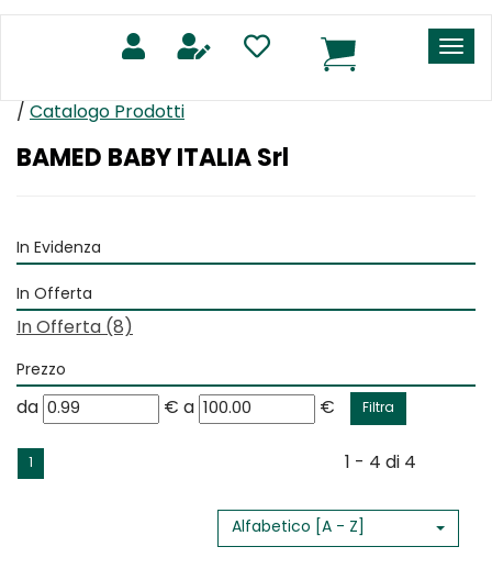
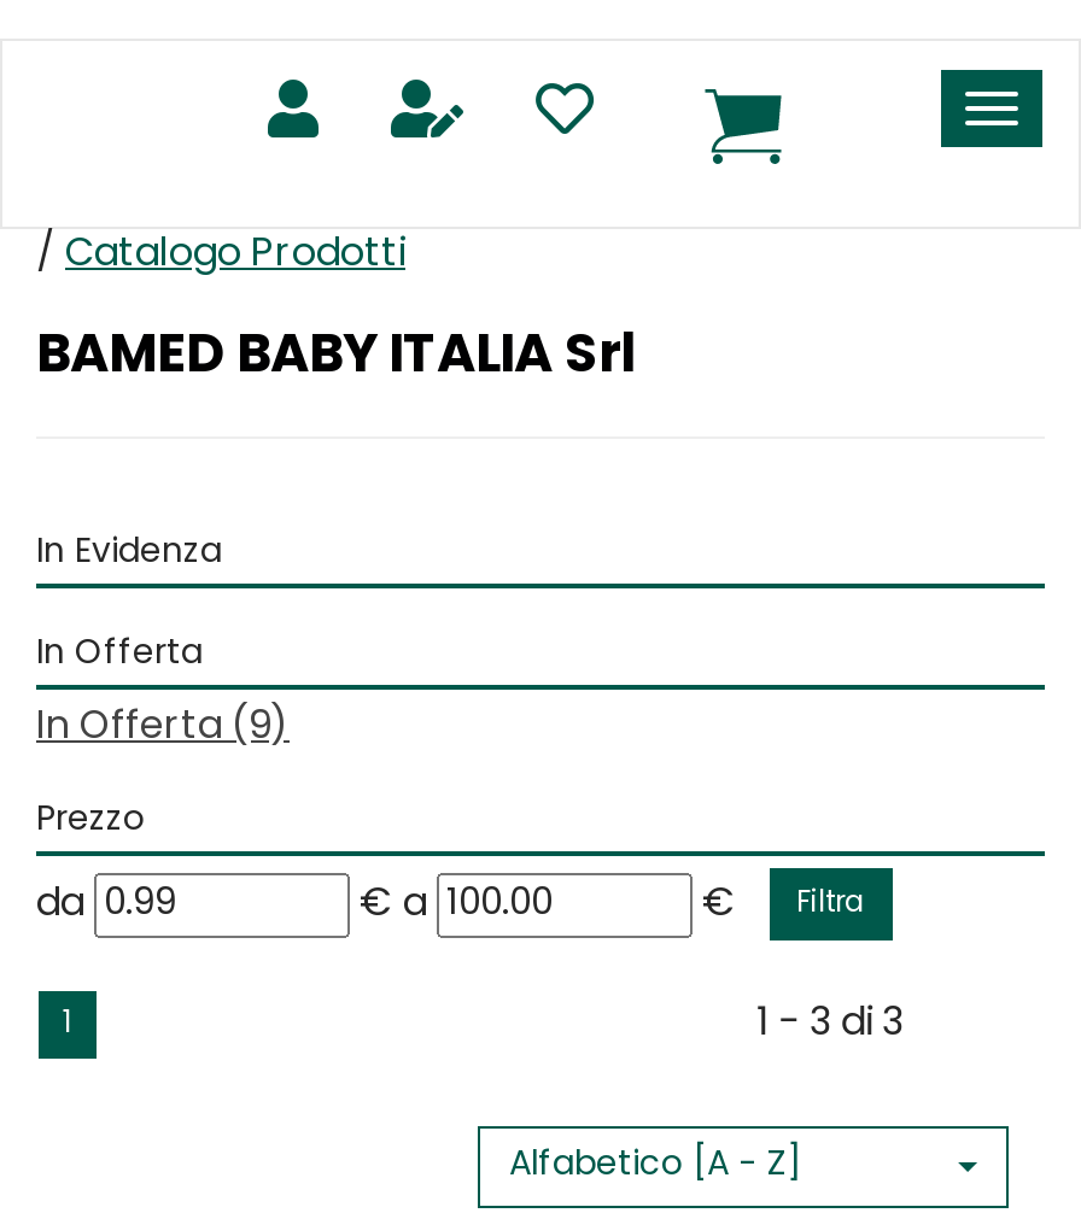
[16,320,133,337] In Offerta (8) -> [36,709,290,748] In Offerta (9)
[345,455,416,472] 1 - 4 di 4 -> [757,1006,904,1044] 1 - 3 di 3

